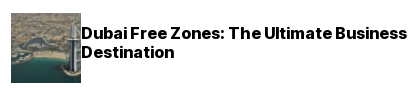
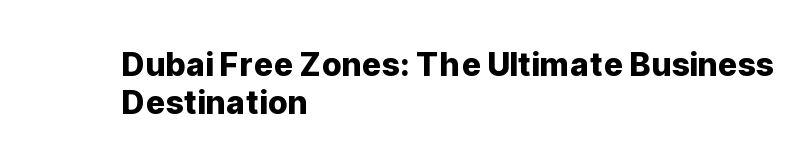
[10,12,82,84] [image] -> none

